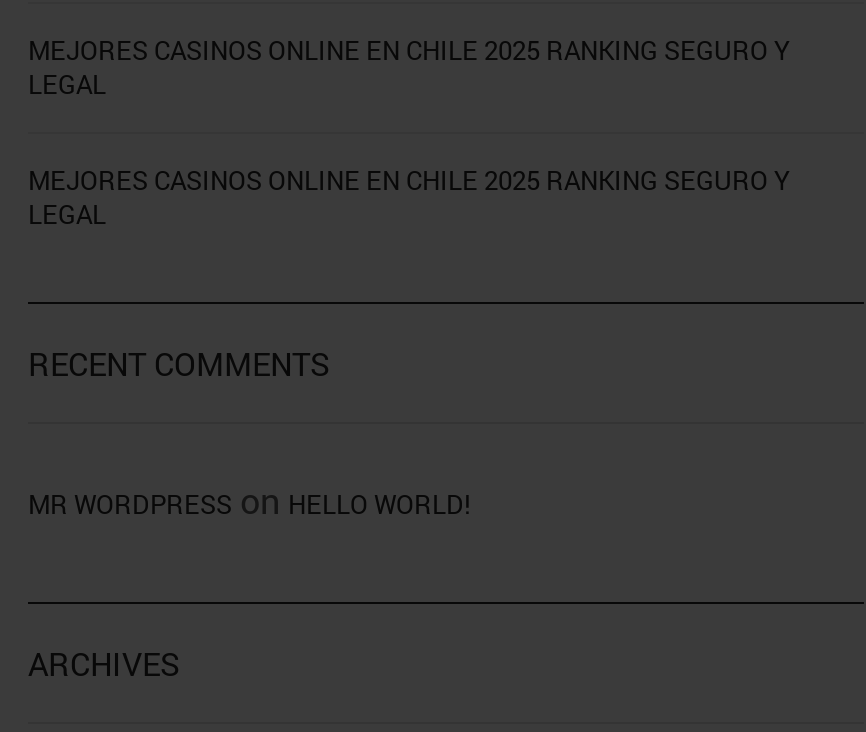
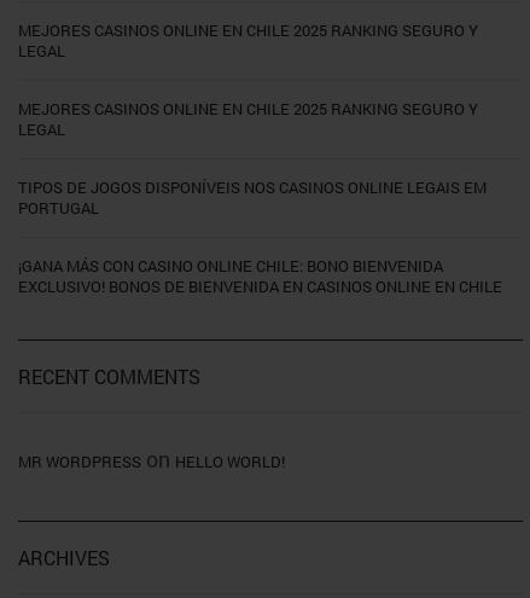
none -> [18,176,502,297] TIPOS DE JOGOS DISPONÍVEIS NOS CASINOS ONLINE LEGAIS EM | PORTUGAL | ¡GANA MÁS CON CASINO ONLINE CHILE: BONO BIENVENIDA | EXCLUSIVO! BONOS DE BIENVENIDA EN CASINOS ONLINE EN CHILE

